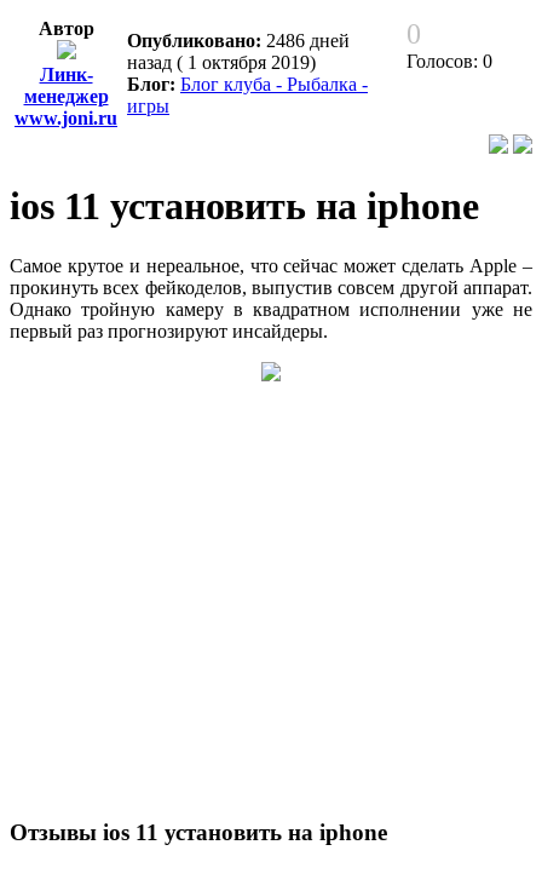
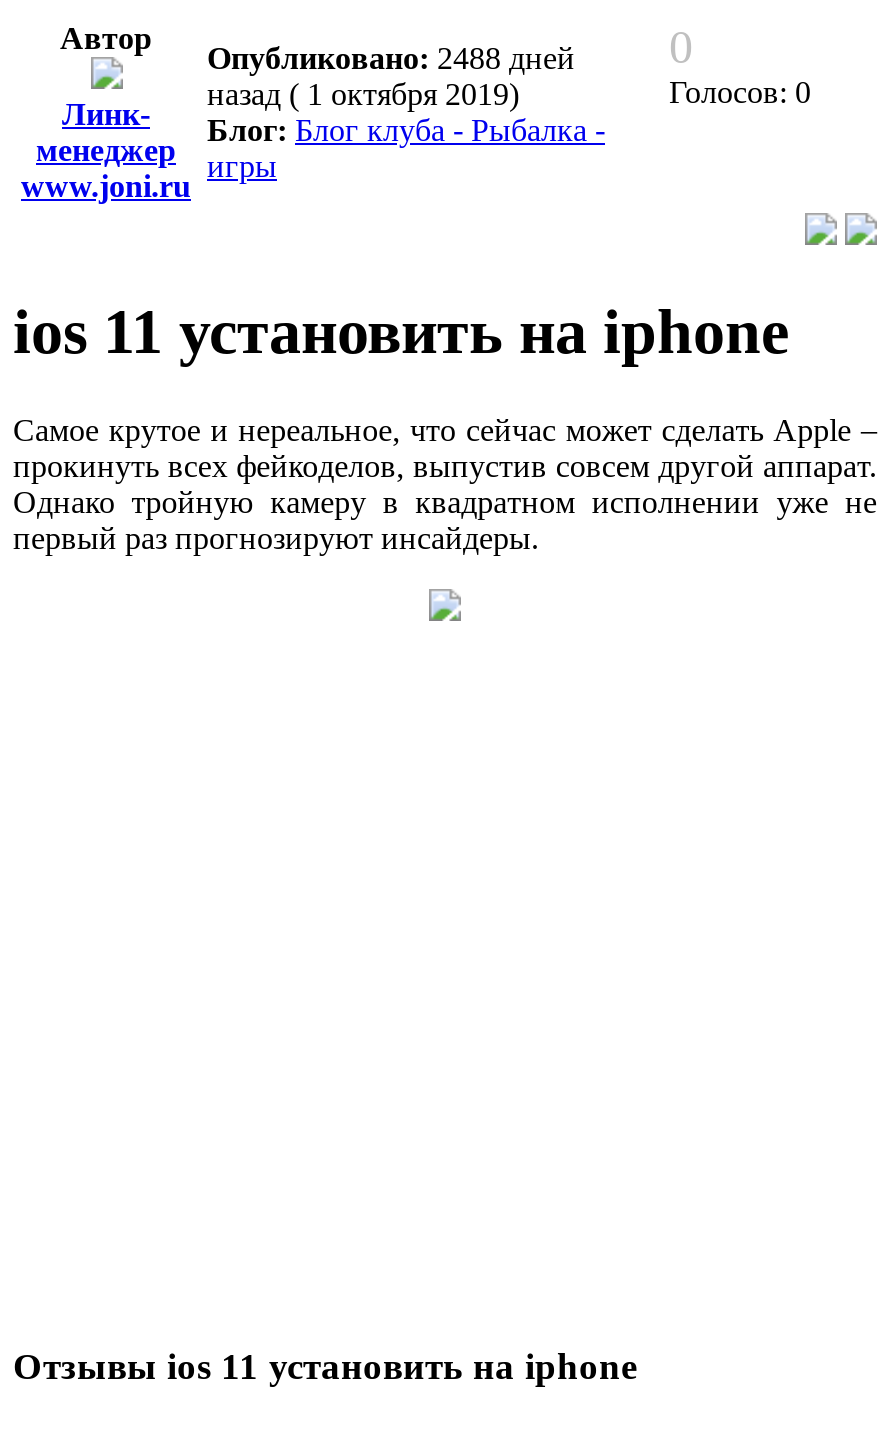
[127,30,350,51] Опубликовано: 2486 дней -> [207,41,575,75] Опубликовано: 2488 дней

